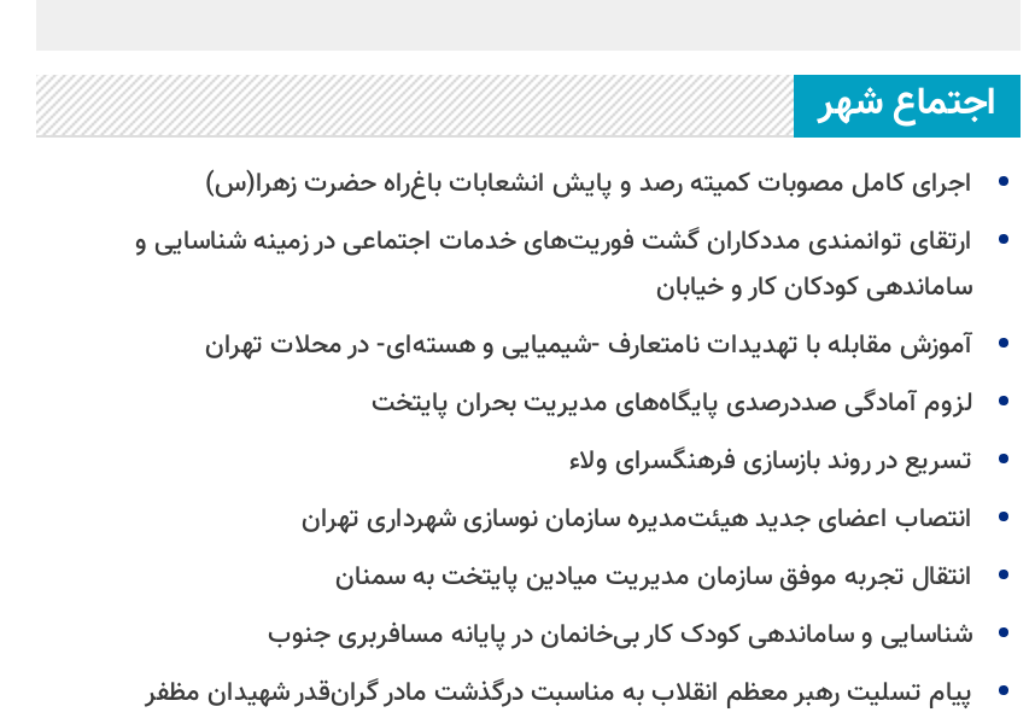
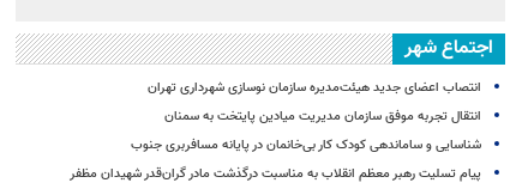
[135,164,972,483] اجرای کامل مصوبات کمیته رصد و پایش انشعابات باغ‌راه حضرت زهرا(س) | ارتقای توانمندی مددکاران گشت فوریت‌های خدمات اجتماعی در زمینه شناسایی و | ساماندهی کودکان کار و خیابان | آموزش مقابله با تهدیدات نامتعارف -شیمیایی و هسته‌ای- در محلات تهران | لزوم آمادگی صددرصدی پایگاه‌های مدیریت بحران پایتخت | تسریع در روند بازسازی فرهنگسرای ولاء -> none

